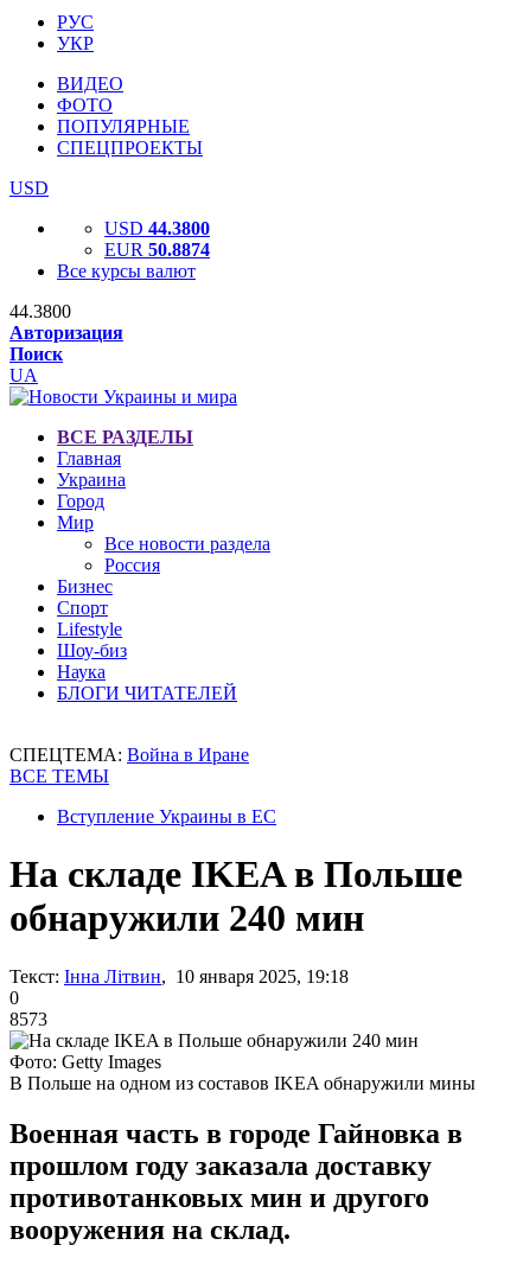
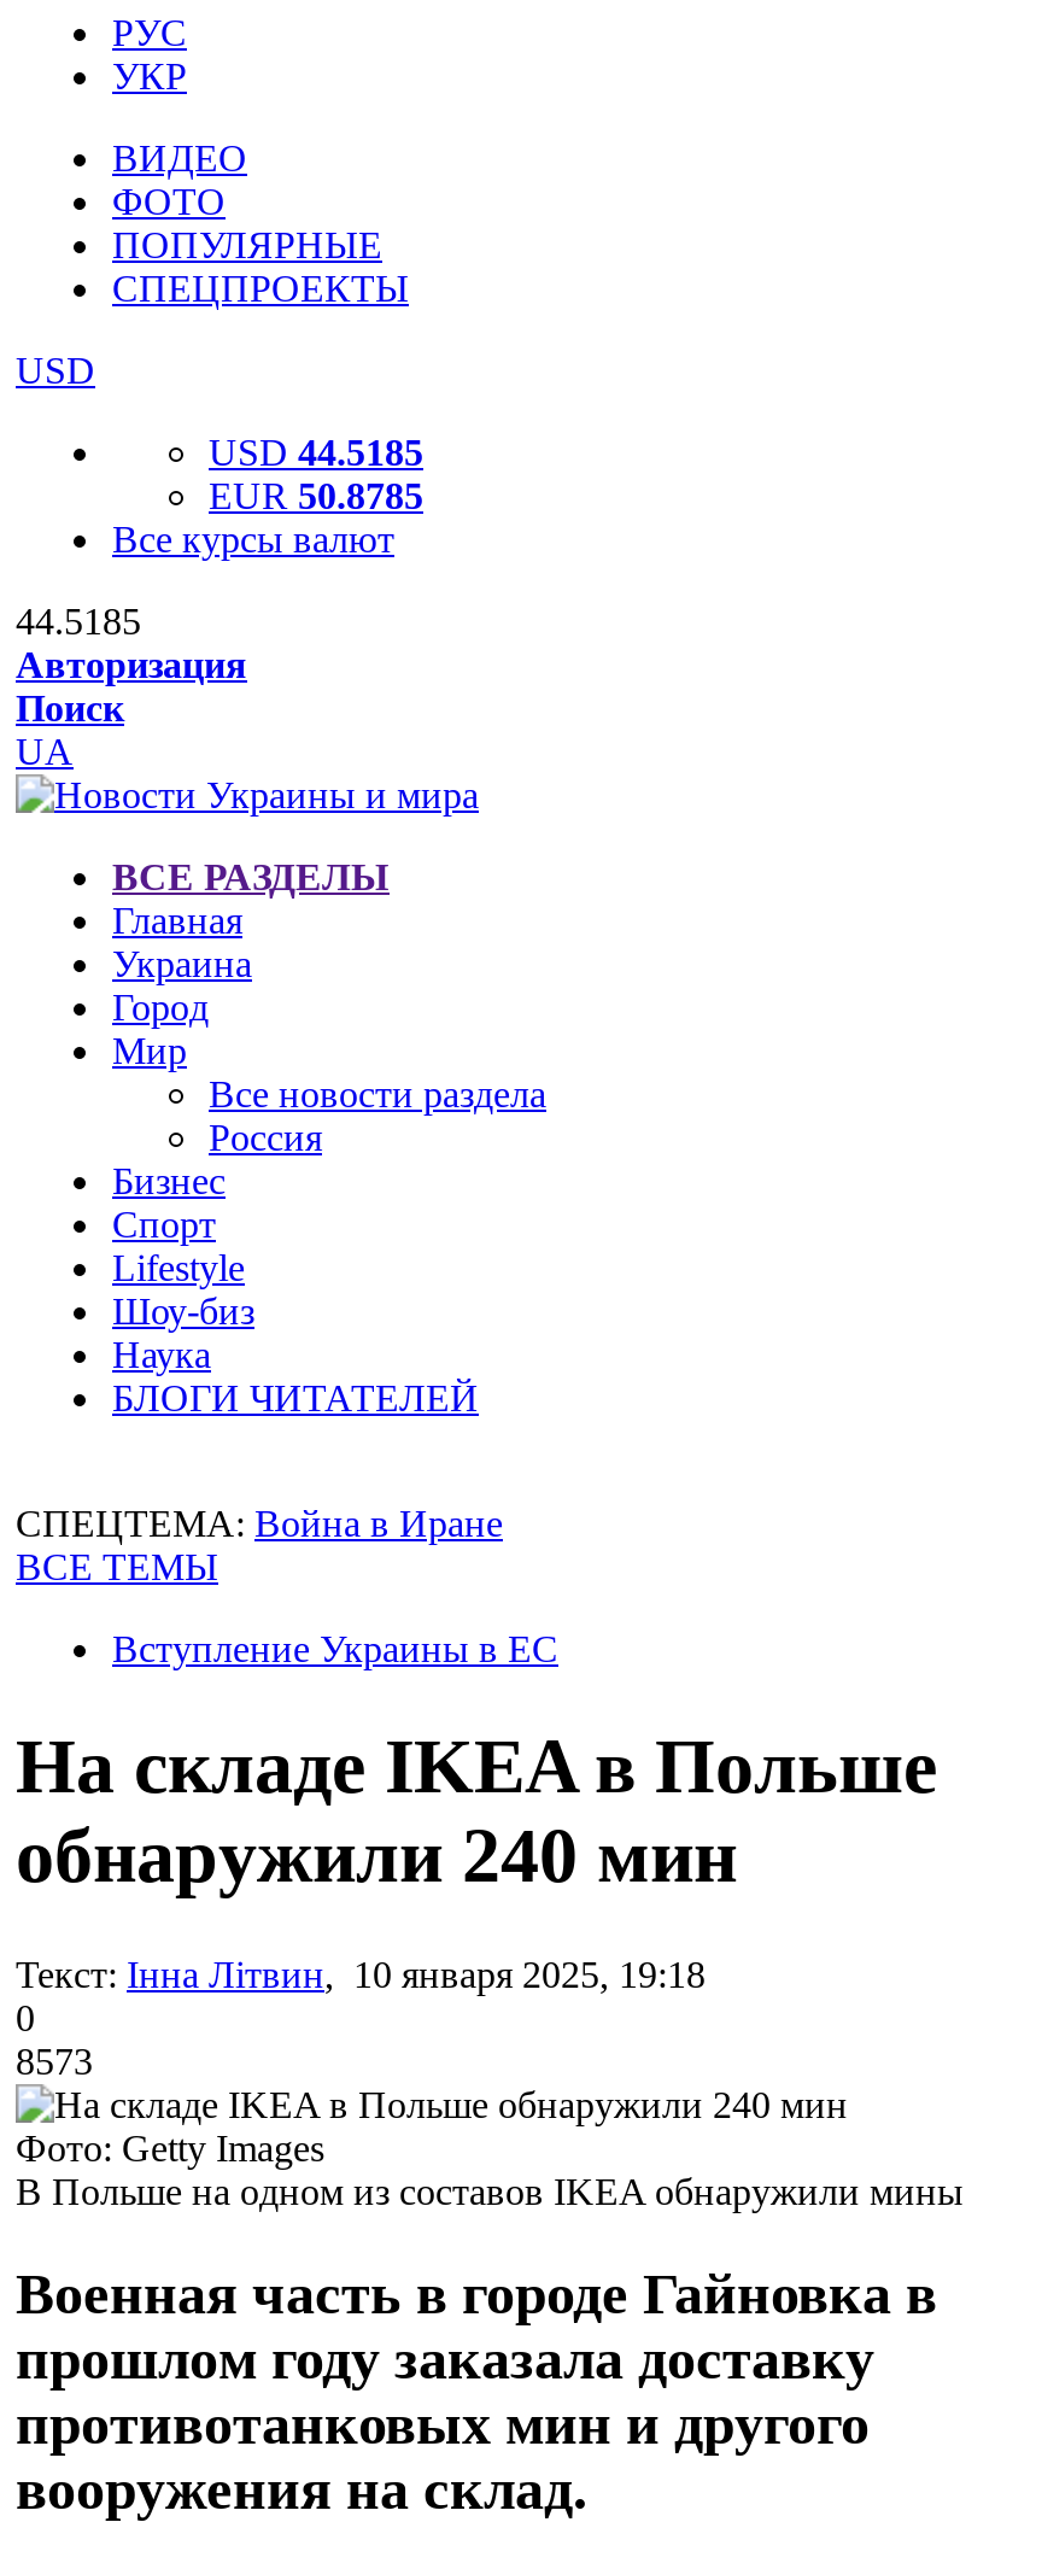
[104,218,210,238] USD 44.3800 -> [209,432,423,473] USD 44.5185
[104,240,210,260] EUR 50.8874 -> [209,475,423,516] EUR 50.8785
[9,301,71,321] 44.3800 -> [16,601,141,642] 44.5185

